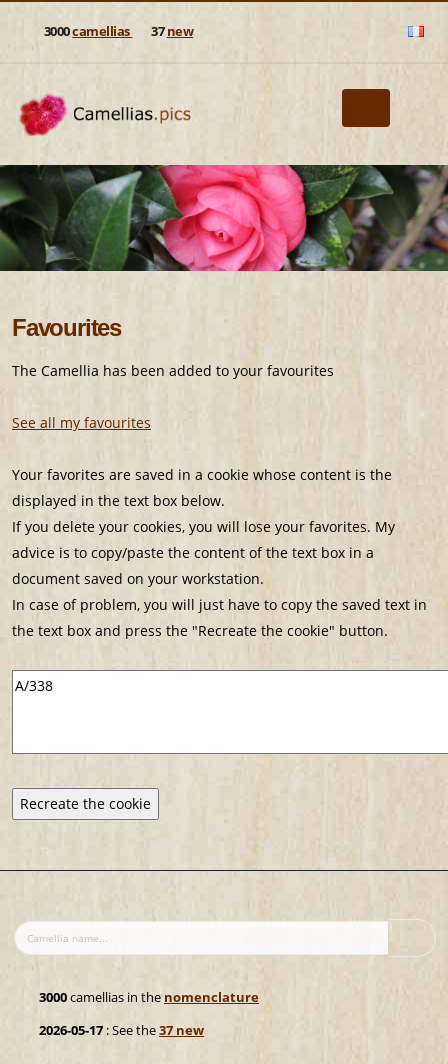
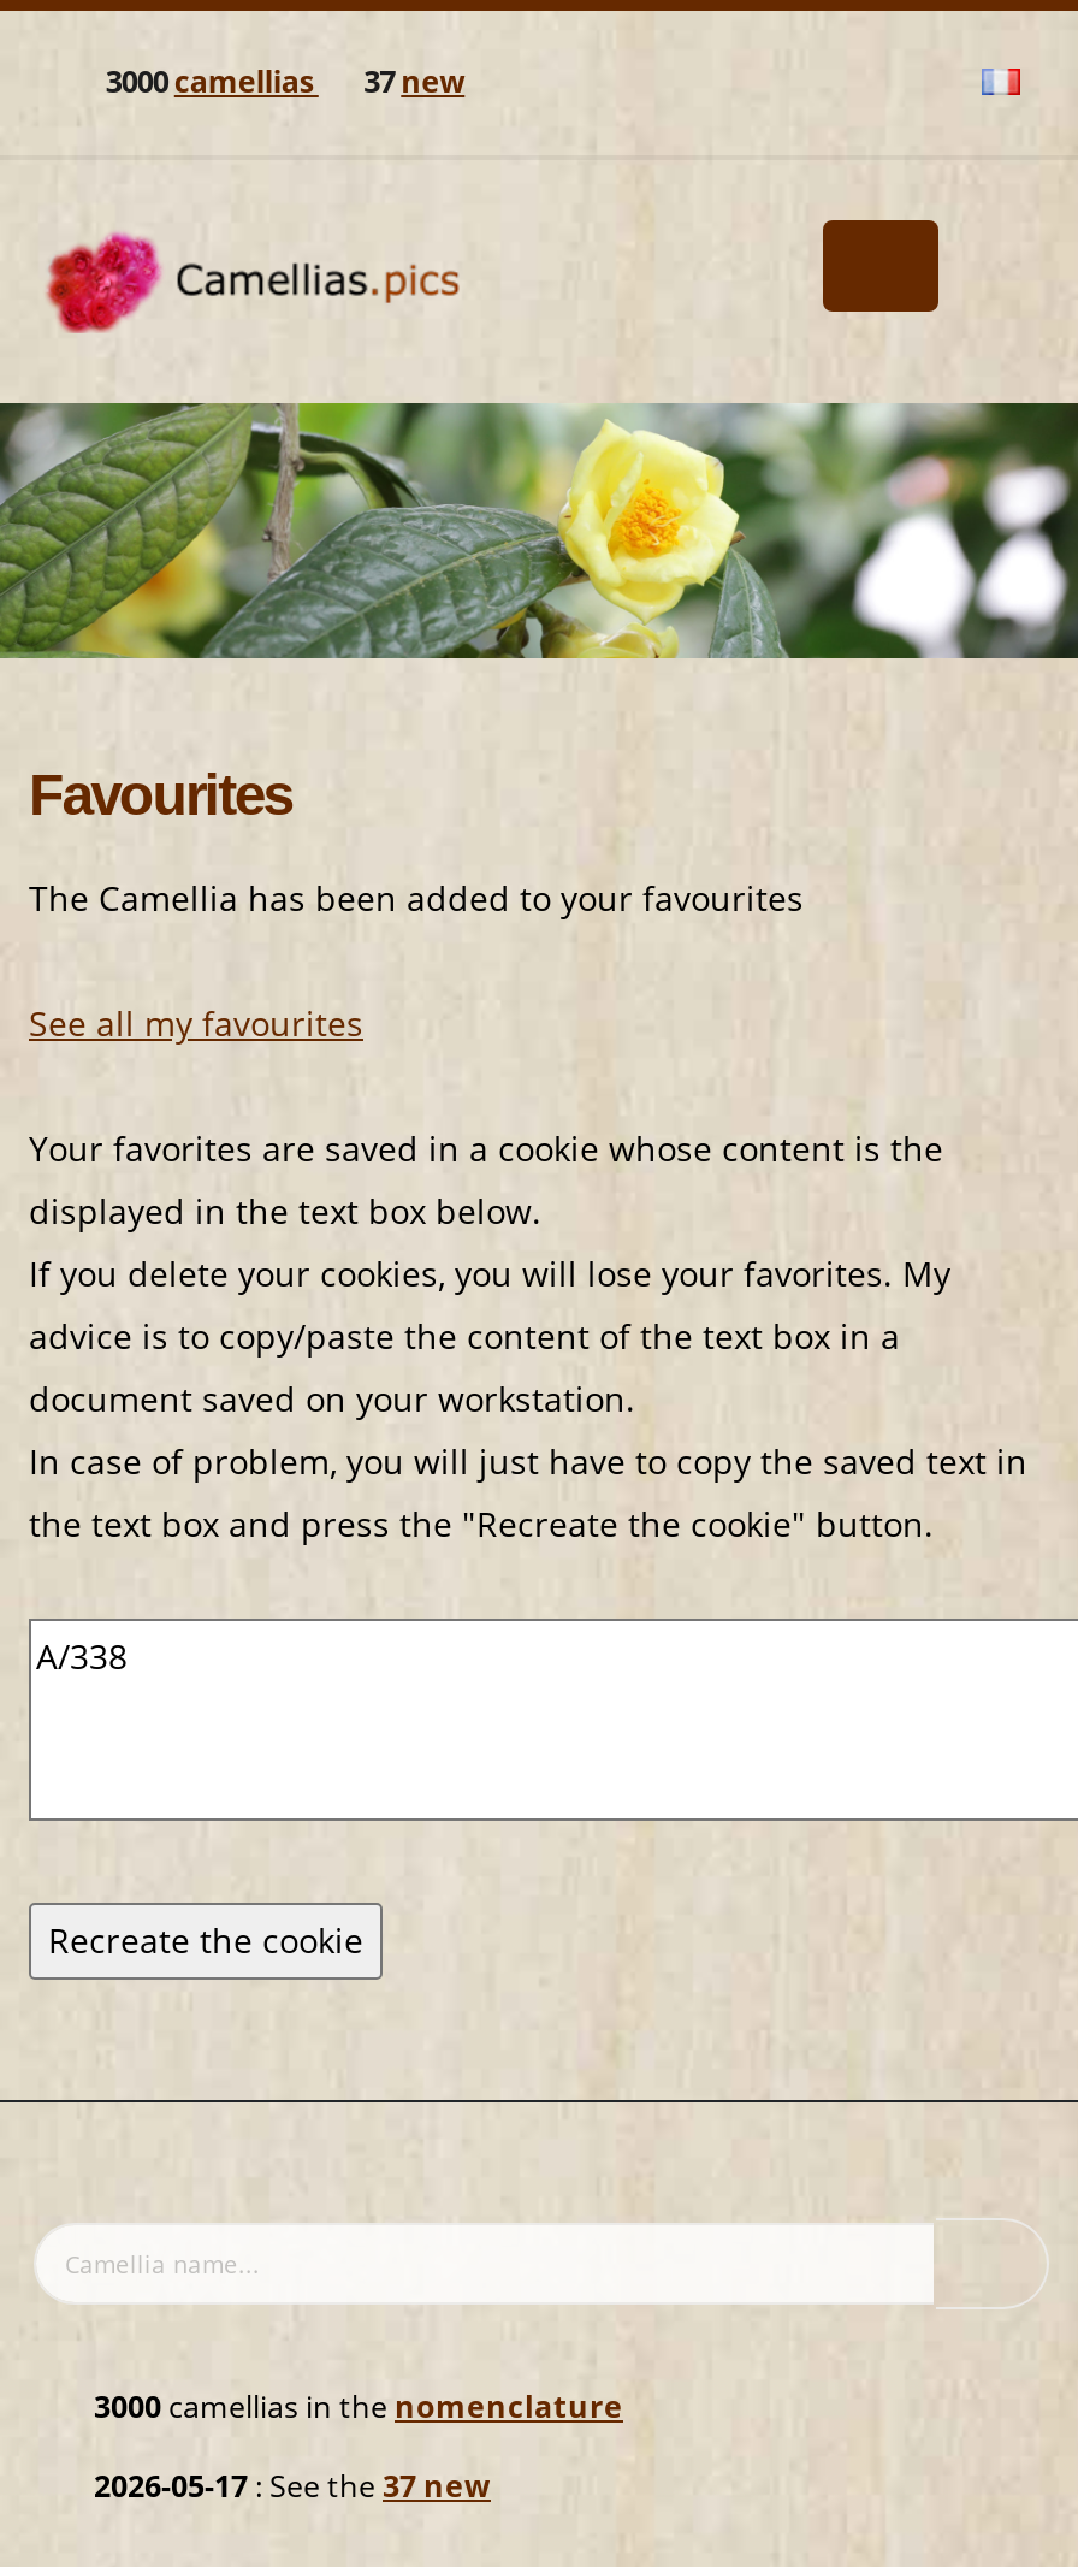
[3,164,445,272] [image] -> [7,401,1071,661] [image]

